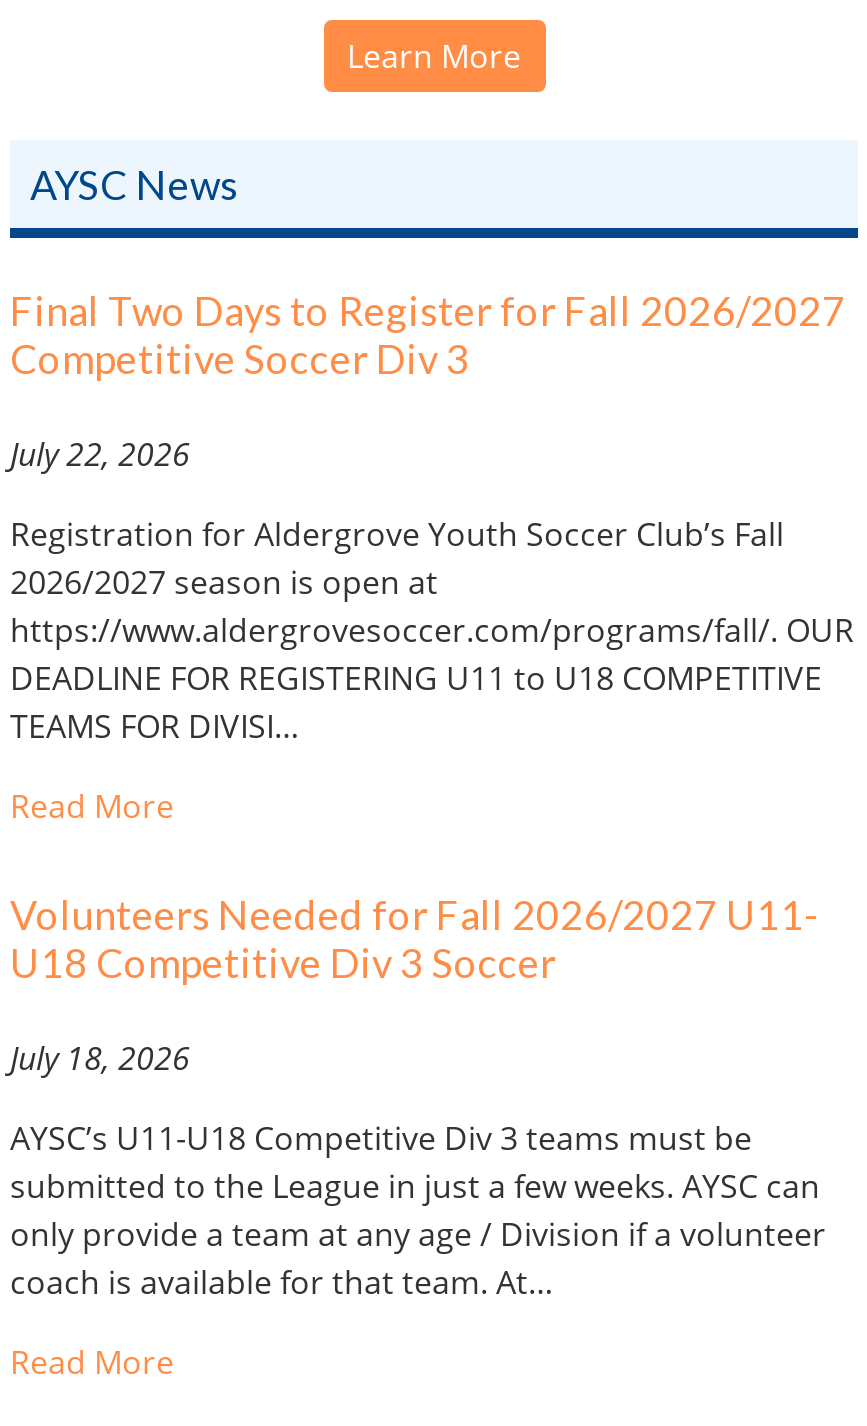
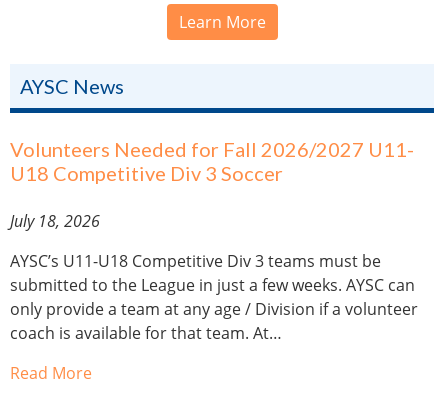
[10,286,854,828] Final Two Days to Register for Fall 2026/2027 | Competitive Soccer Div 3 | July 22, 2026 | Registration for Aldergrove Youth Soccer Club’s Fall | 2026/2027 season is open at | https://www.aldergrovesoccer.com/programs/fall/. OUR | DEADLINE FOR REGISTERING U11 to U18 COMPETITIVE | TEAMS FOR DIVISI… | Read More -> none

